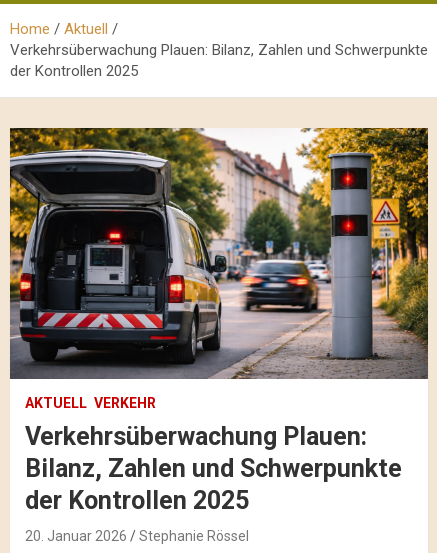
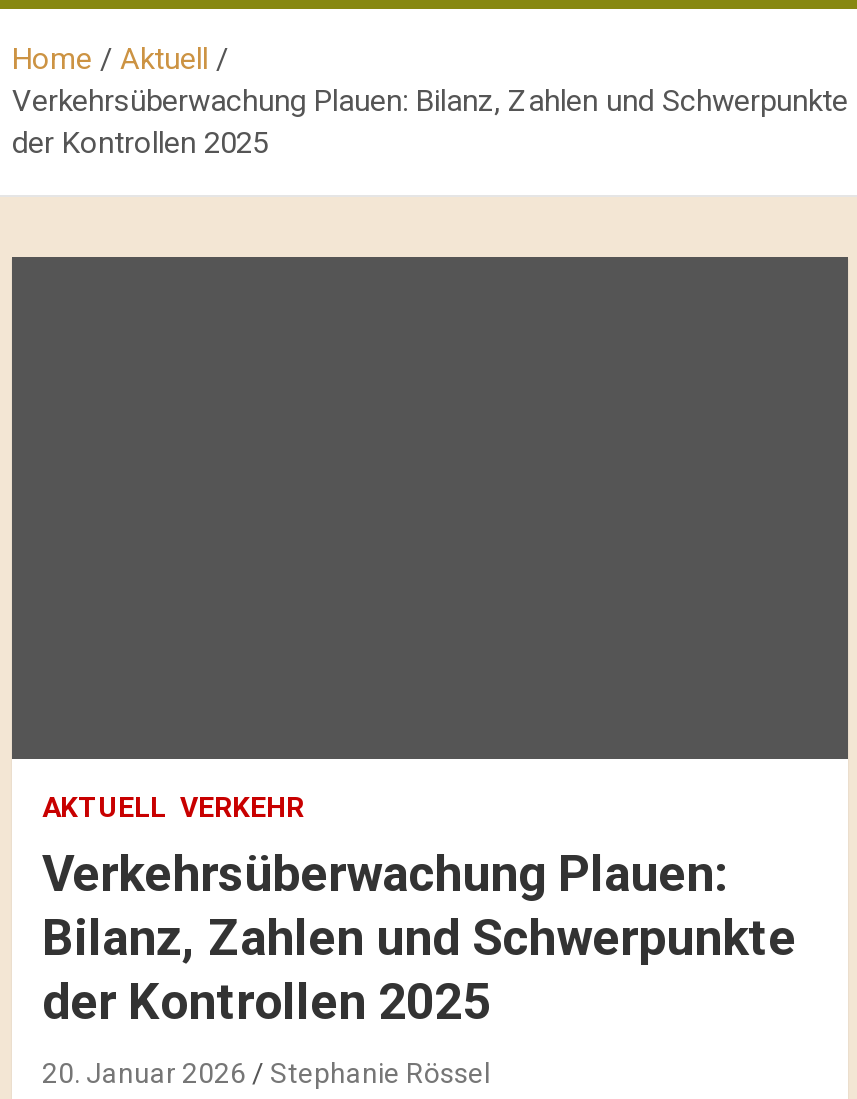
[9,127,428,380] [image] -> none

